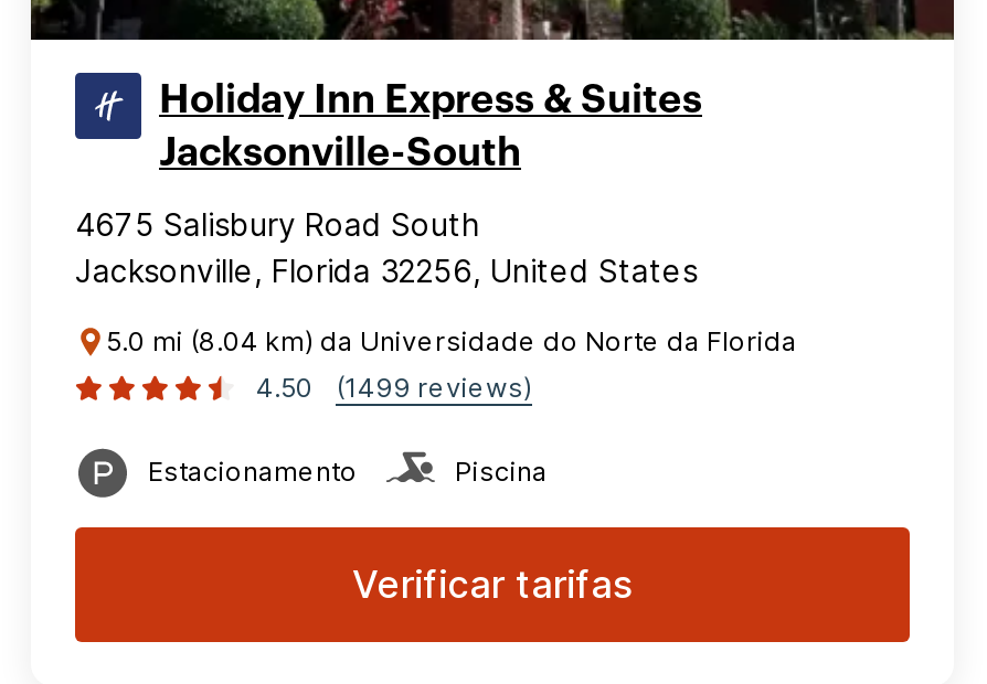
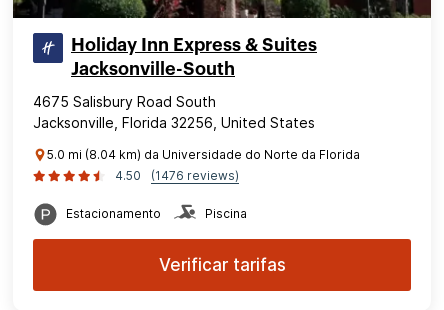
[256,371,532,404] 4.50 (1499 reviews) -> [115,168,239,183] 4.50 (1476 reviews)

